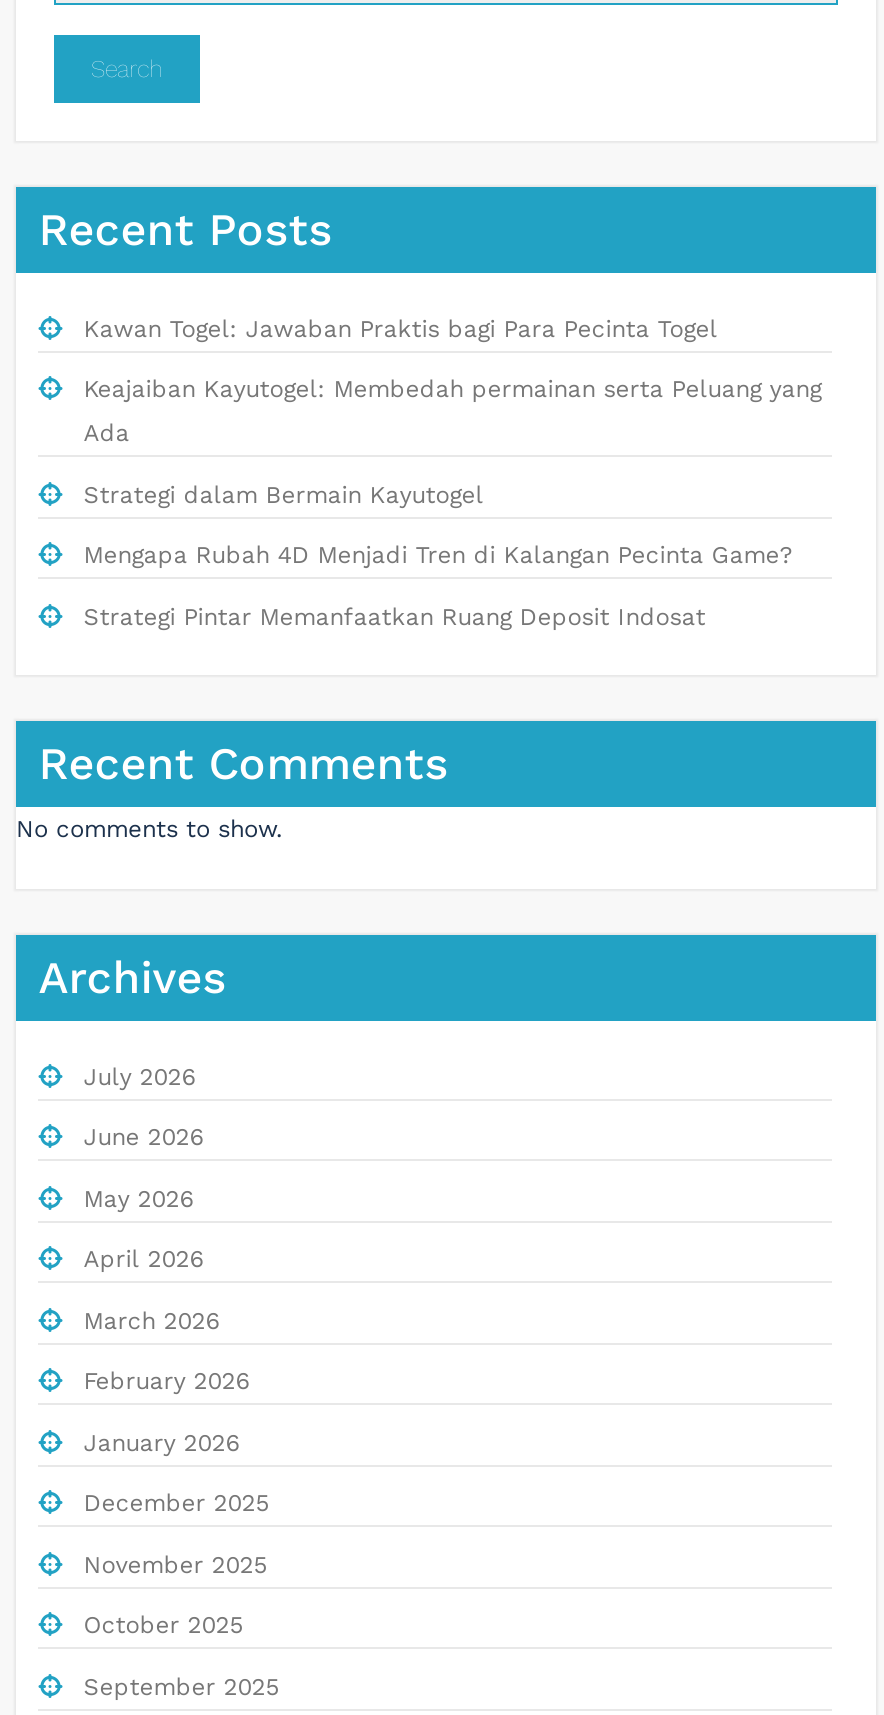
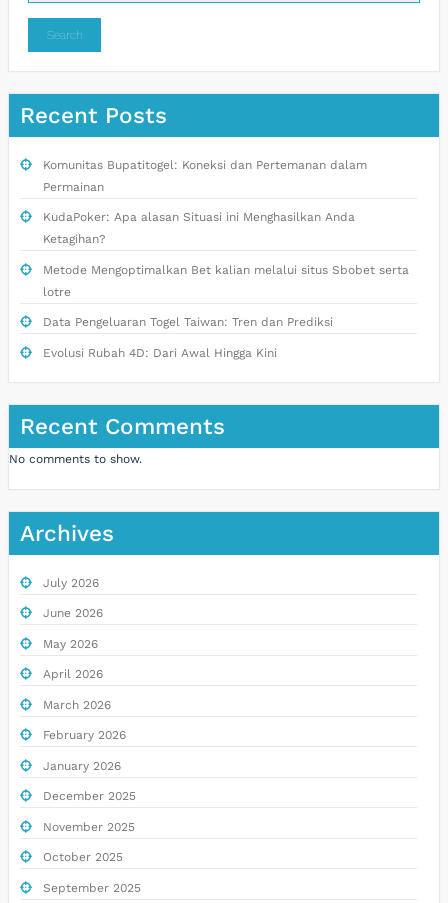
[84,314,822,630] Kawan Togel: Jawaban Praktis bagi Para Pecinta Togel | Keajaiban Kayutogel: Membedah permainan serta Peluang yang | Ada | Strategi dalam Bermain Kayutogel | Mengapa Rubah 4D Menjadi Tren di Kalangan Pecinta Game? | Strategi Pintar Memanfaatkan Ruang Deposit Indosat -> [43,158,409,360] Komunitas Bupatitogel: Koneksi dan Pertemanan dalam | Permainan | KudaPoker: Apa alasan Situasi ini Menghasilkan Anda | Ketagihan? | Metode Mengoptimalkan Bet kalian melalui situs Sbobet serta | lotre | Data Pengeluaran Togel Taiwan: Tren dan Prediksi | Evolusi Rubah 4D: Dari Awal Hingga Kini

